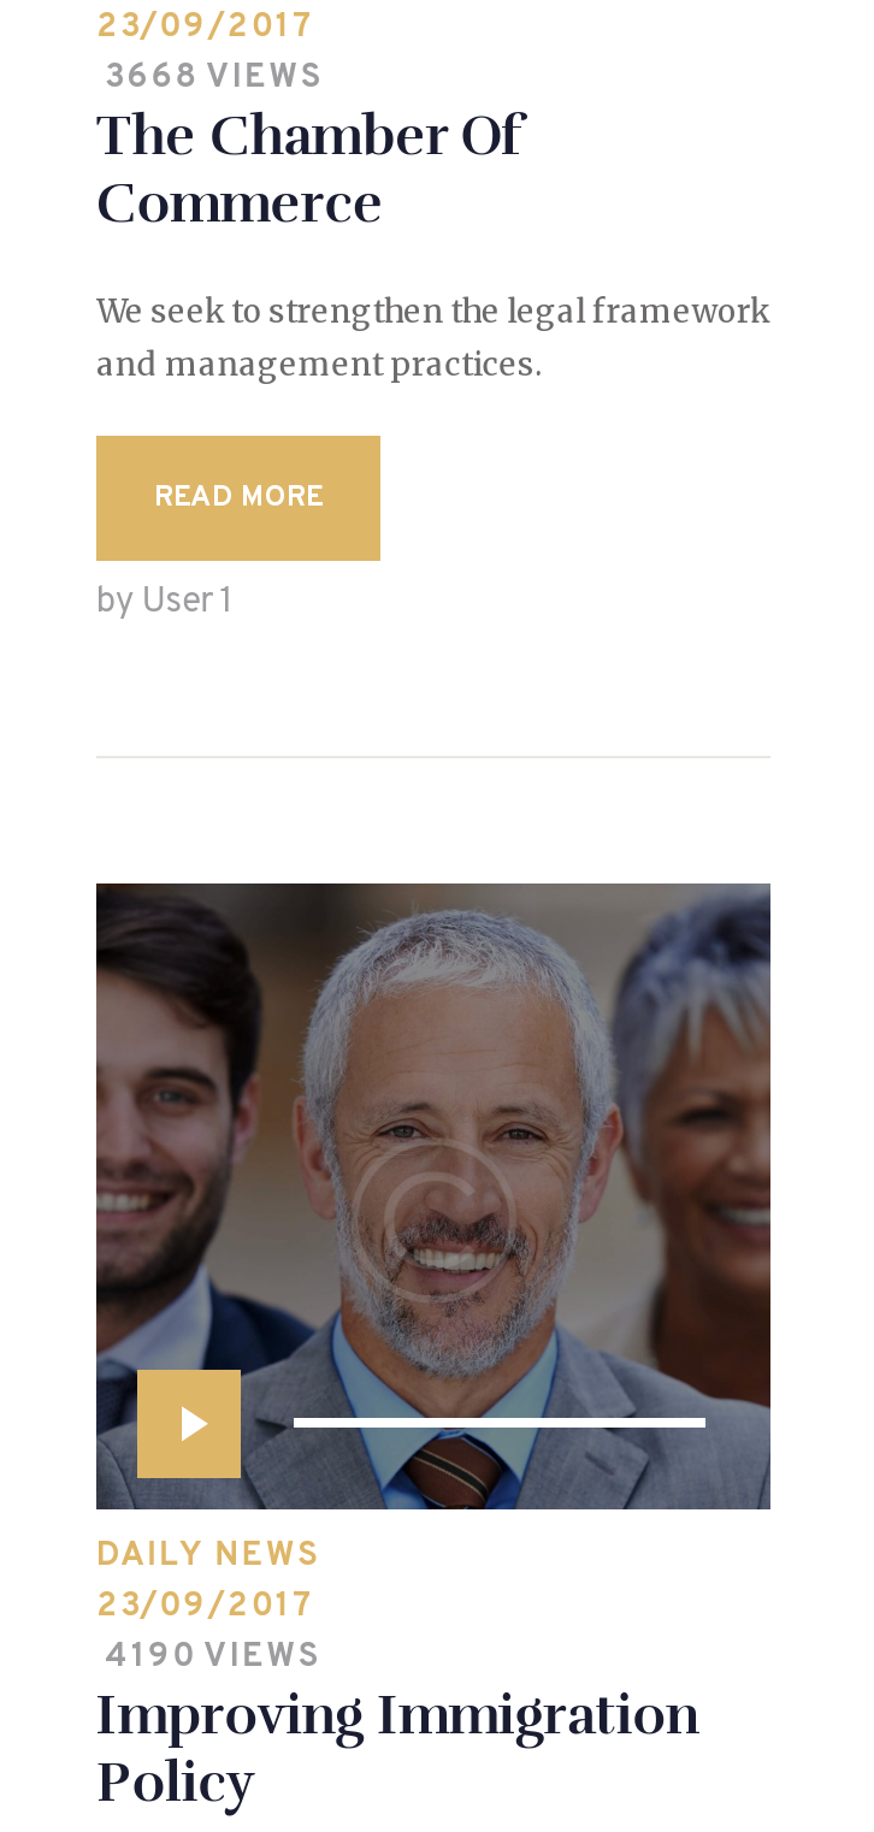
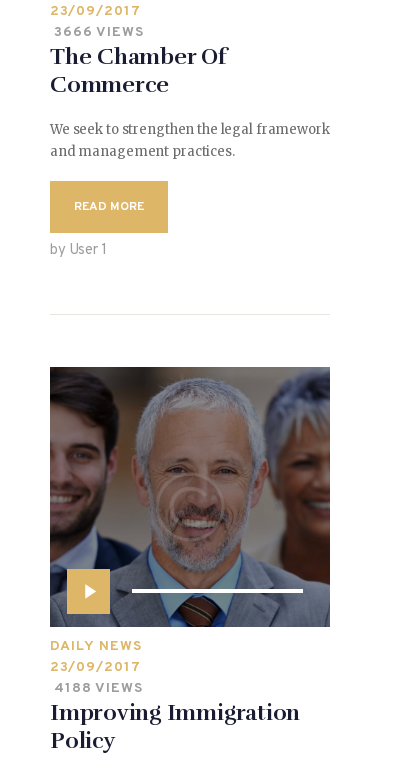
[105,58,322,99] 3668 VIEWS -> [53,24,144,41] 3666 VIEWS
[105,1638,320,1679] 4190 VIEWS -> [53,680,143,697] 4188 VIEWS

